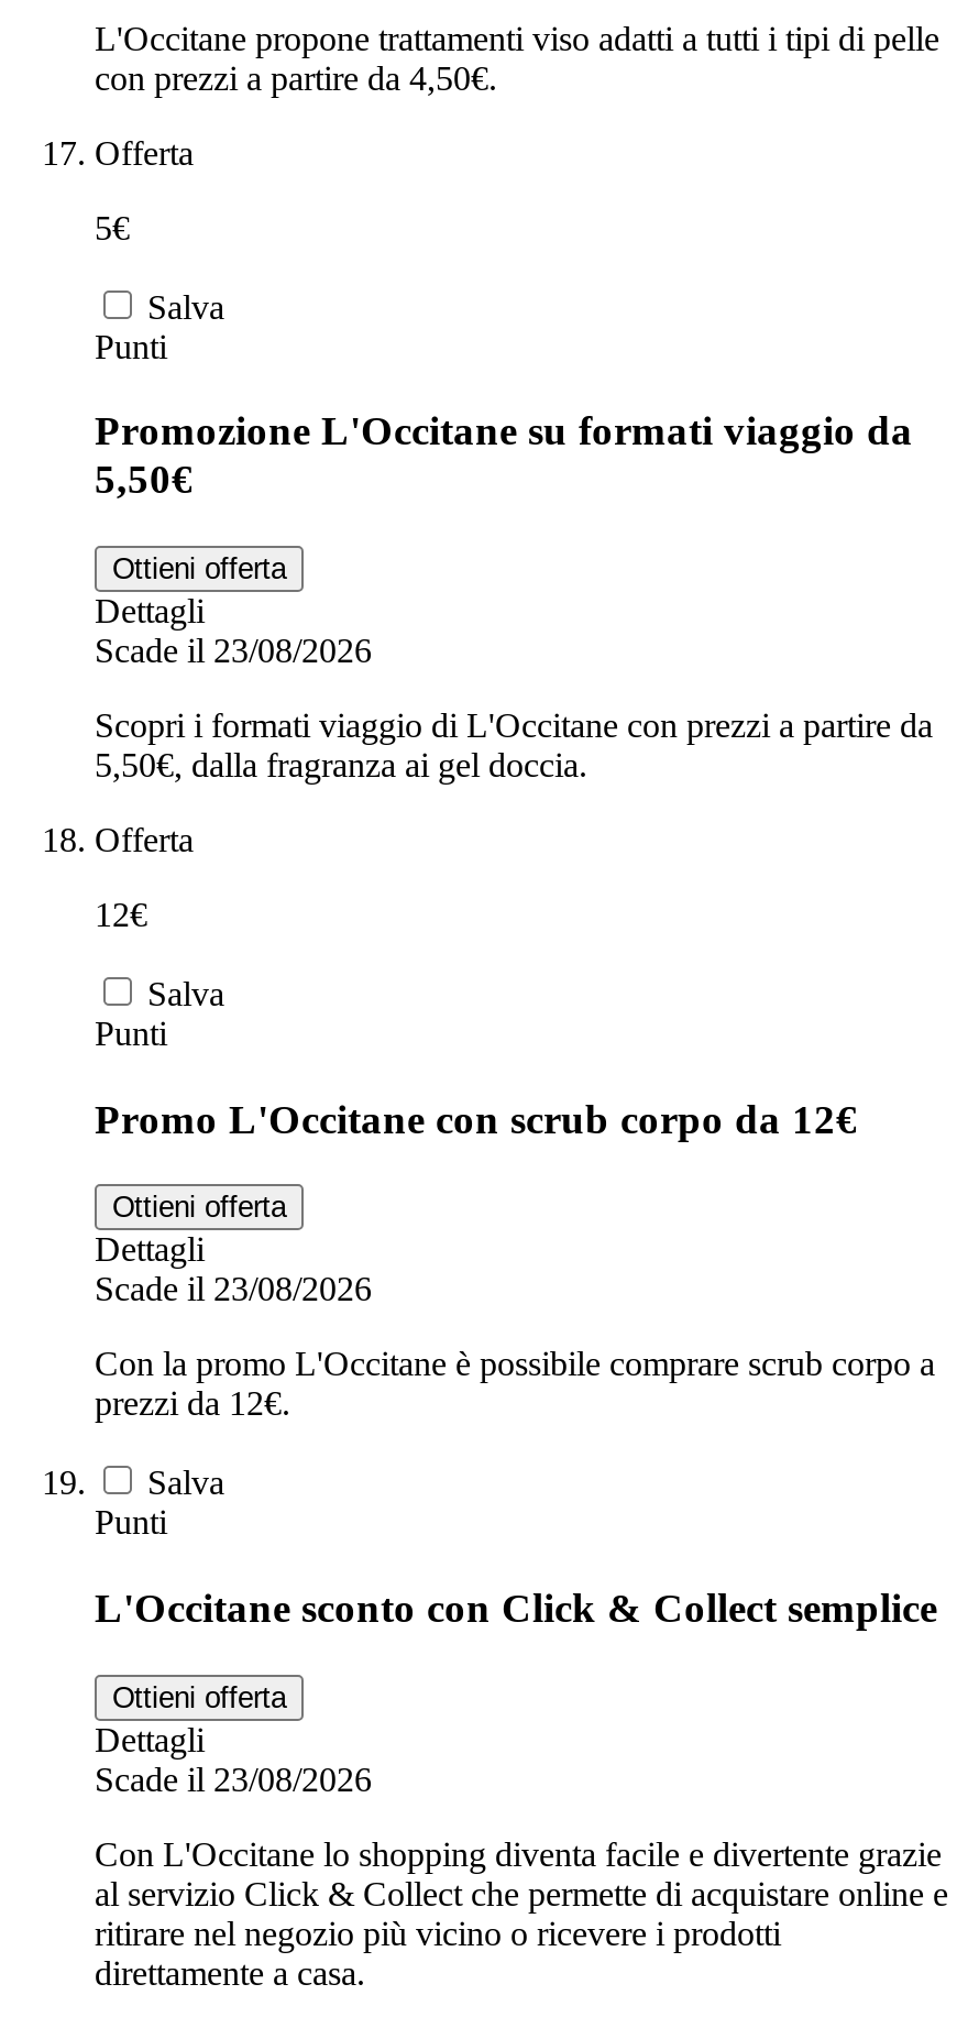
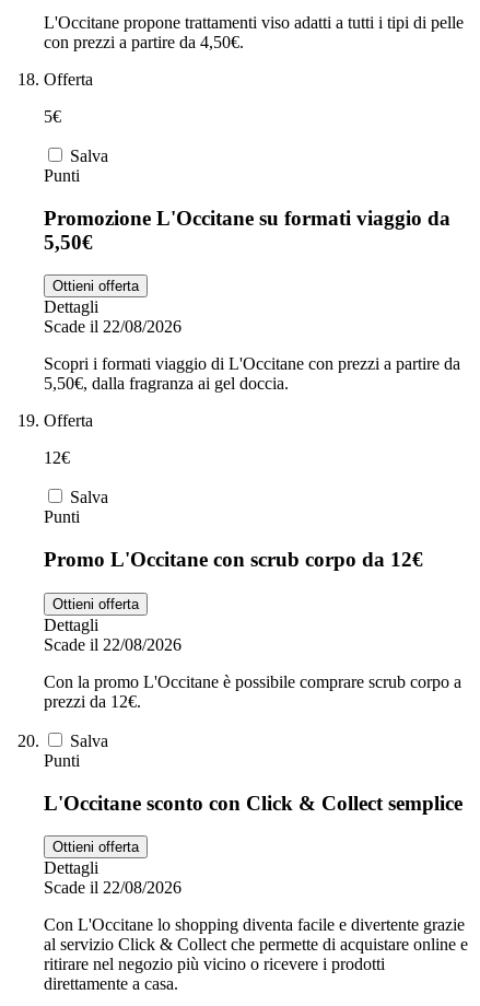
[95,631,372,669] Scade il 23/08/2026 -> [44,318,182,336] Scade il 22/08/2026
[95,1271,372,1308] Scade il 23/08/2026 -> [44,635,182,654] Scade il 22/08/2026
[95,1760,372,1798] Scade il 23/08/2026 -> [44,878,182,897] Scade il 22/08/2026

